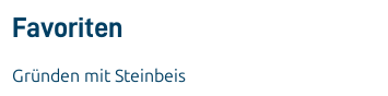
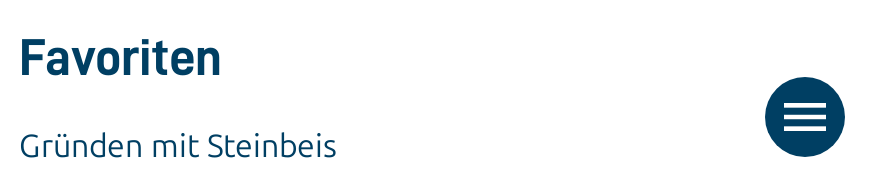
none -> [763,75,847,159] [image]

